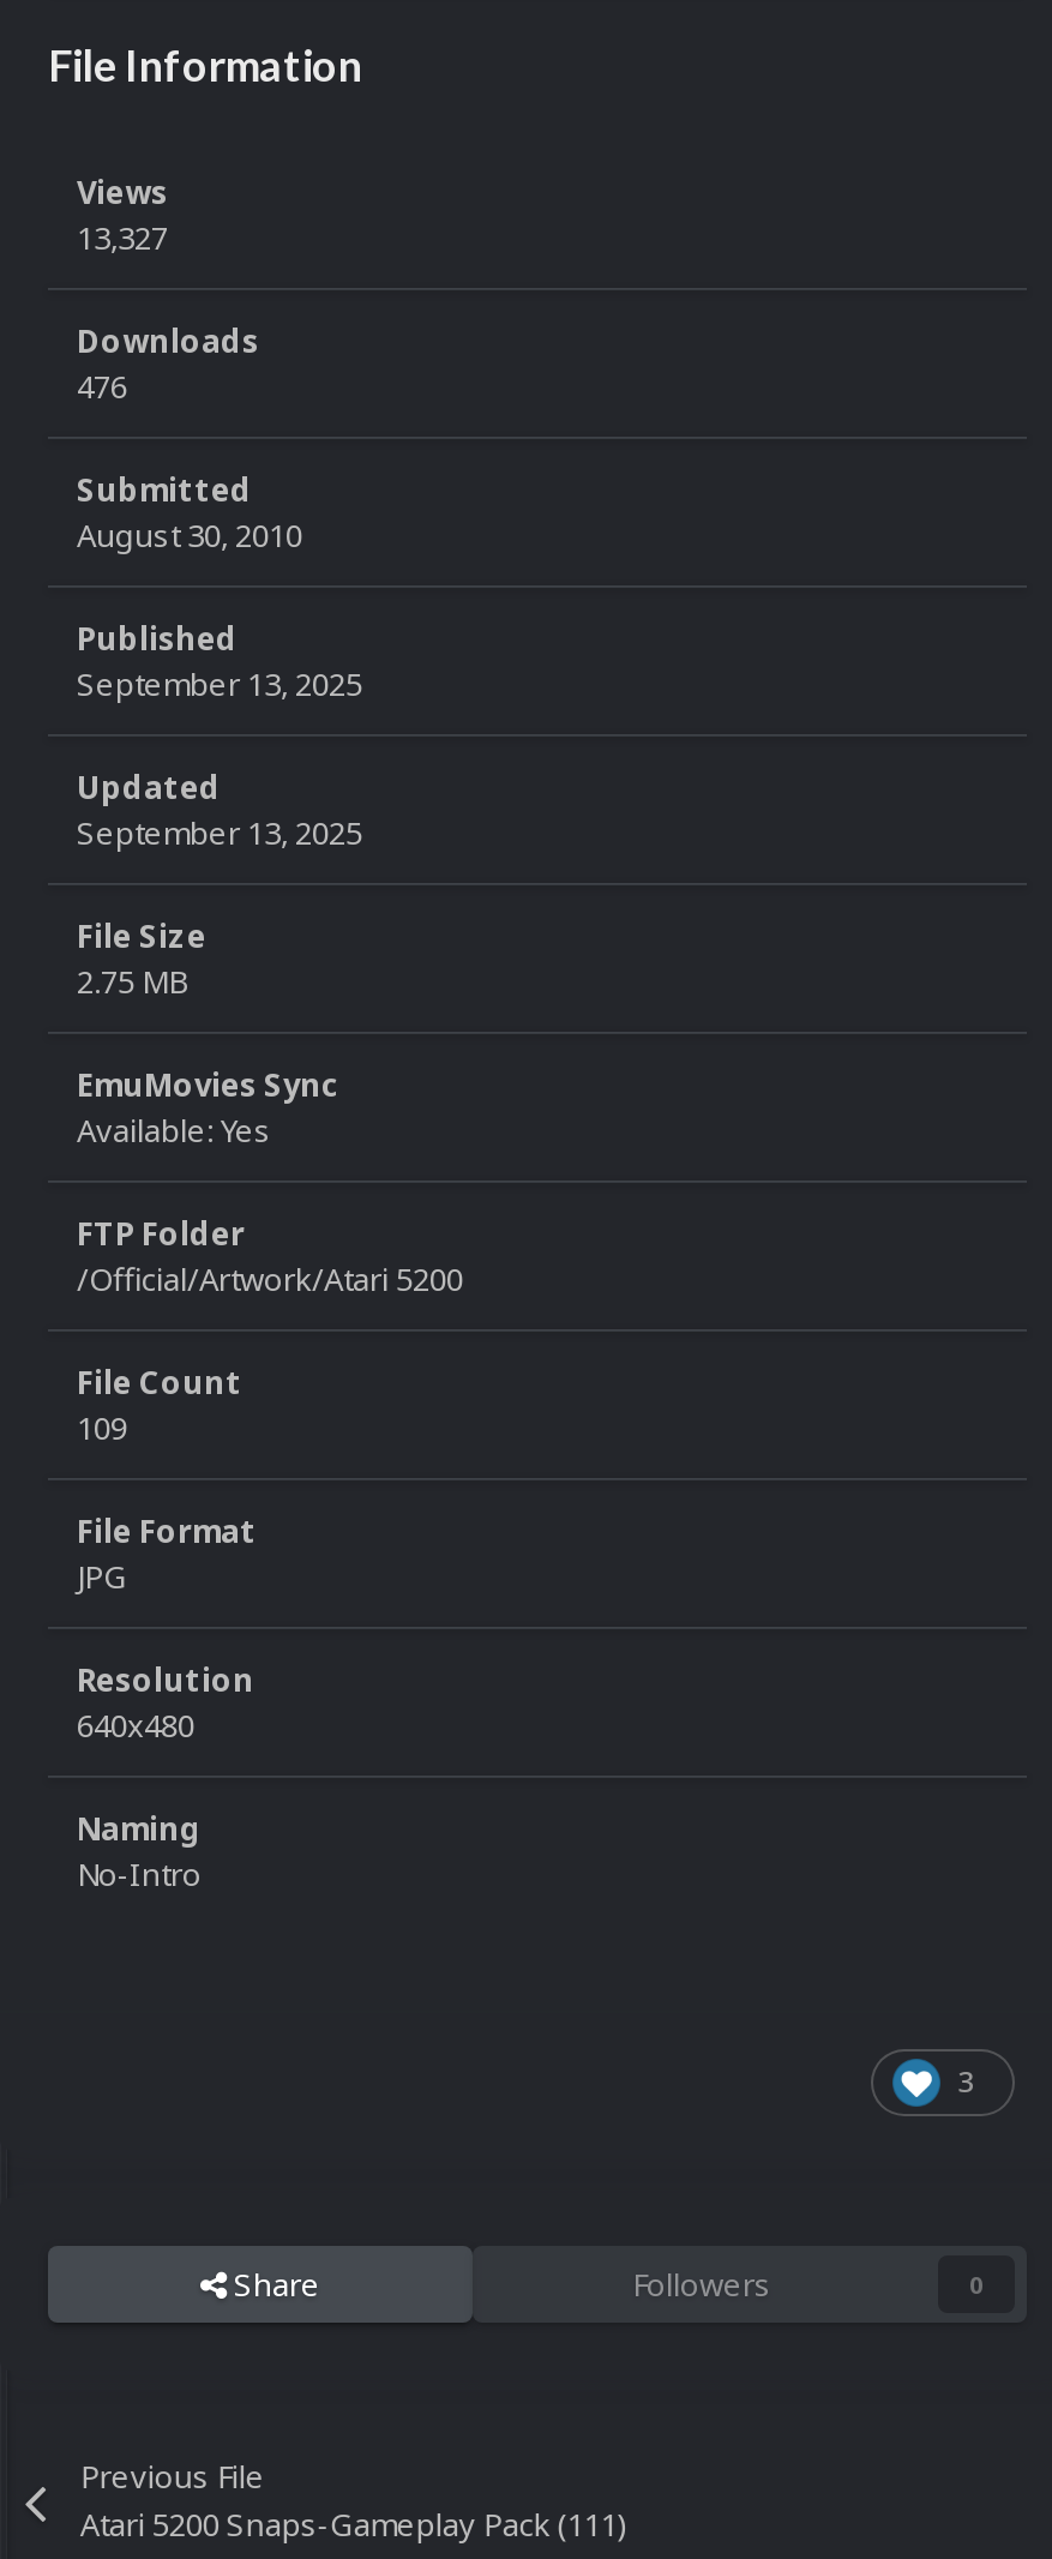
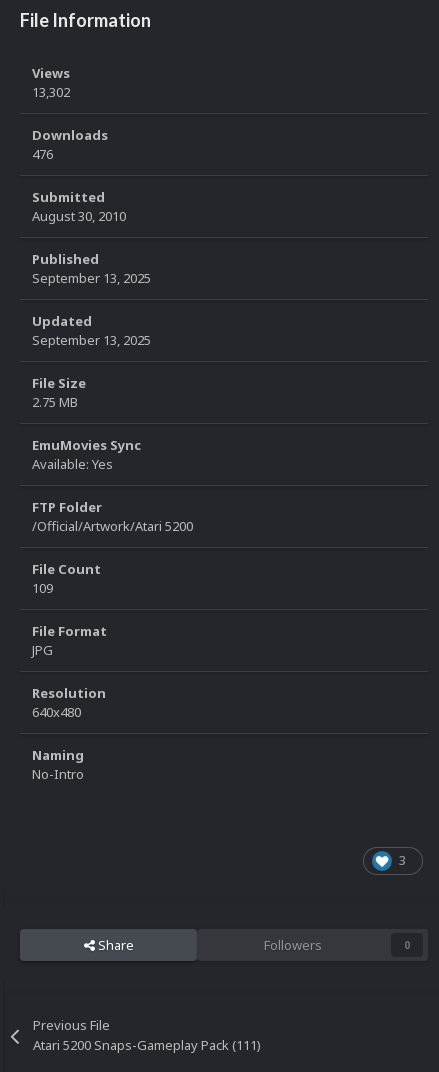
[77,217,168,260] 13,327 -> [32,83,70,101] 13,302

